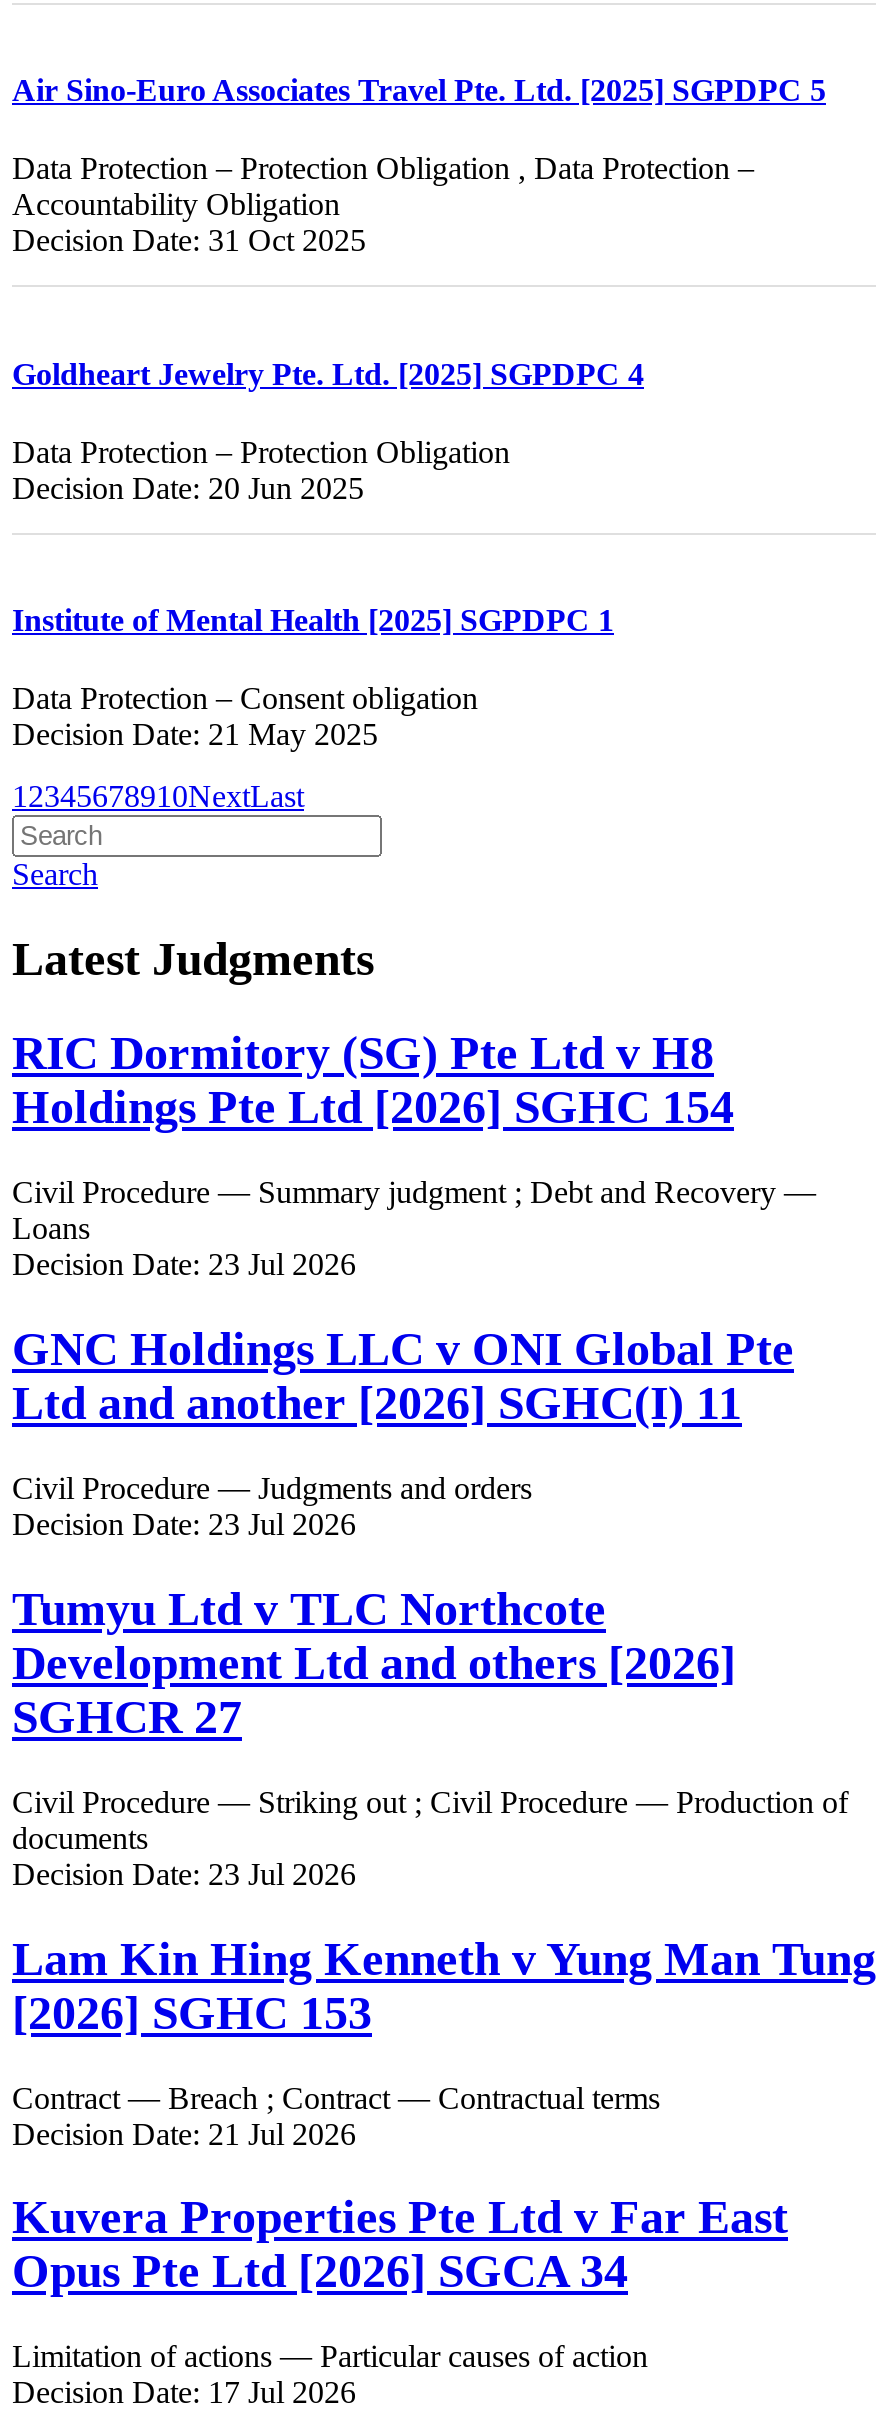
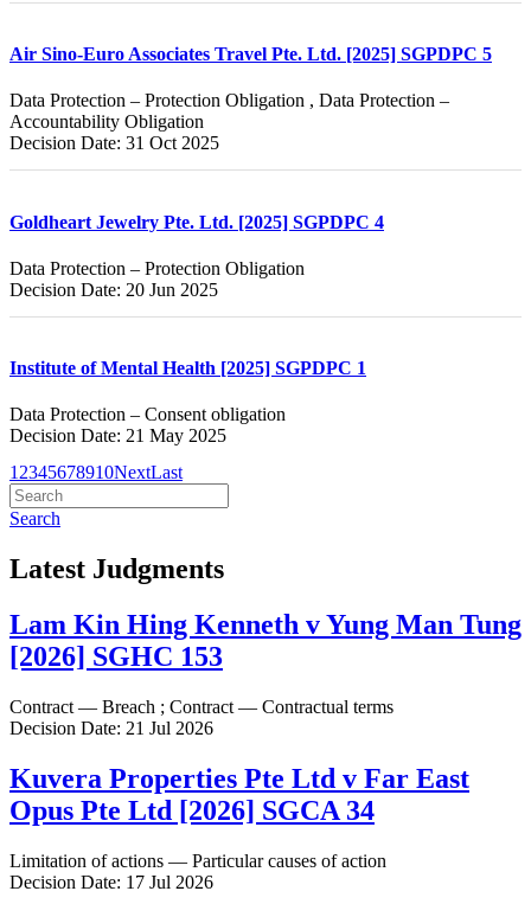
[12,1027,848,1891] RIC Dormitory (SG) Pte Ltd v H8 | Holdings Pte Ltd [2026] SGHC 154 | Civil Procedure — Summary judgment ; Debt and Recovery — | Loans | Decision Date: 23 Jul 2026 | GNC Holdings LLC v ONI Global Pte | Ltd and another [2026] SGHC(I) 11 | Civil Procedure — Judgments and orders | Decision Date: 23 Jul 2026 | Tumyu Ltd v TLC Northcote | Development Ltd and others [2026] | SGHCR 27 | Civil Procedure — Striking out ; Civil Procedure — Production of | documents | Decision Date: 23 Jul 2026 -> none

